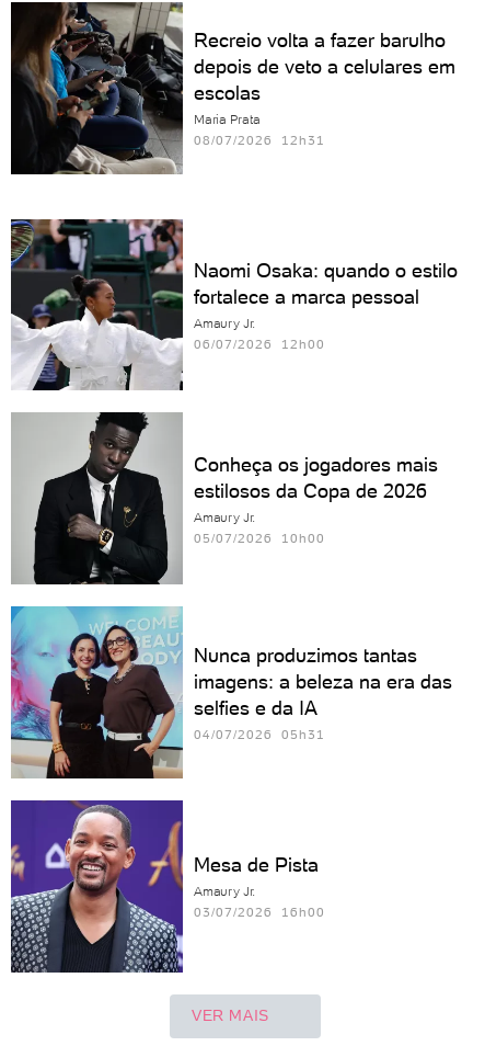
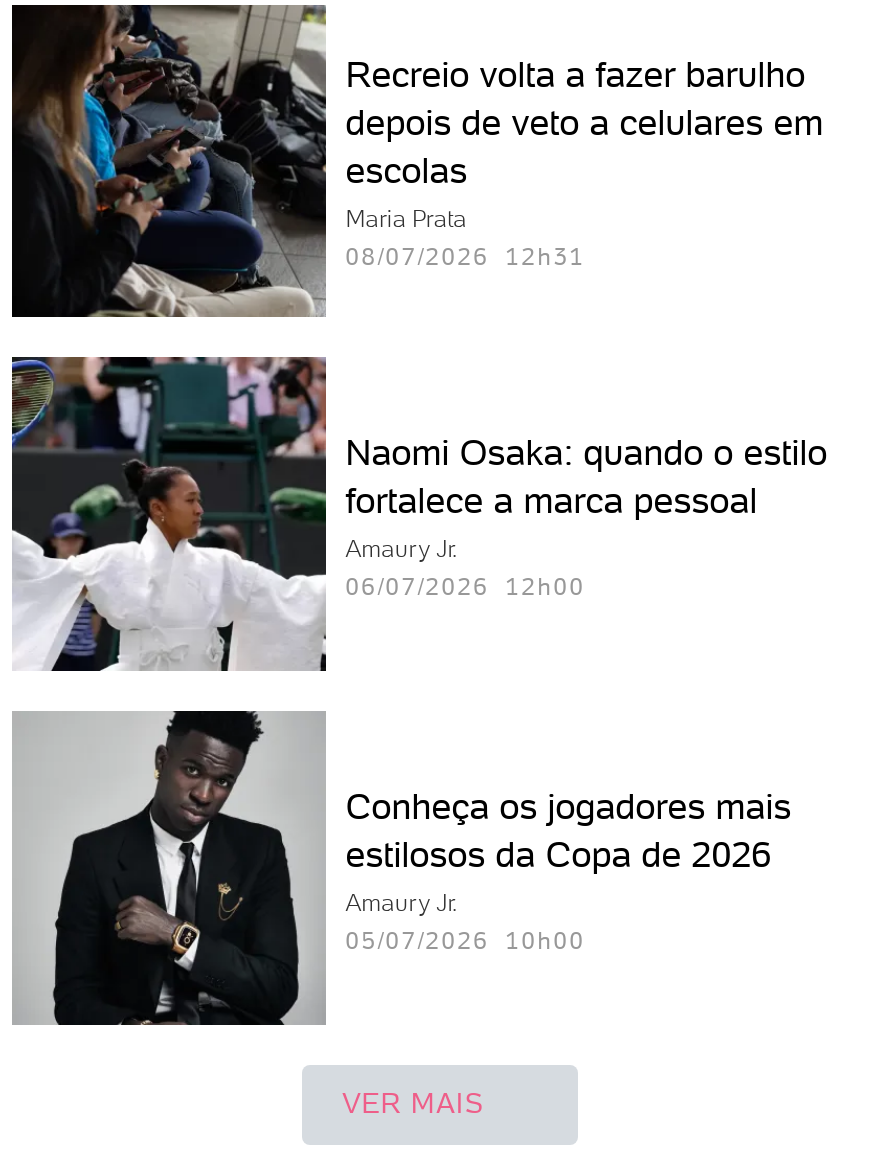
[10,605,452,780] [image] | Nunca produzimos tantas | imagens: a beleza na era das | selfies e da IA | 04/07/2026 05h31 -> none
[11,800,325,974] [image] | Mesa de Pista | Amaury Jr. | 03/07/2026 16h00 -> none

